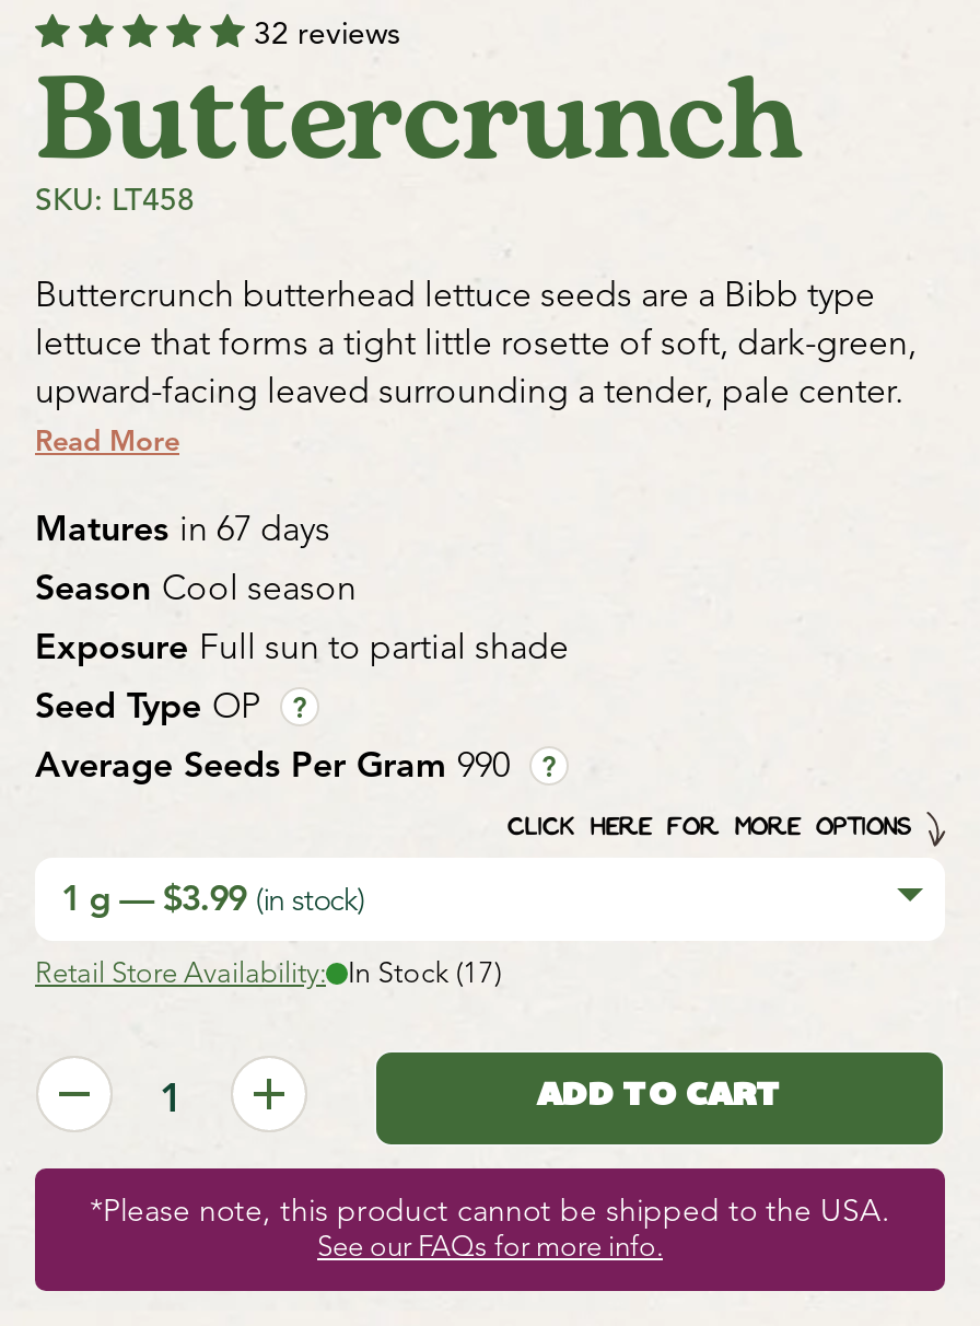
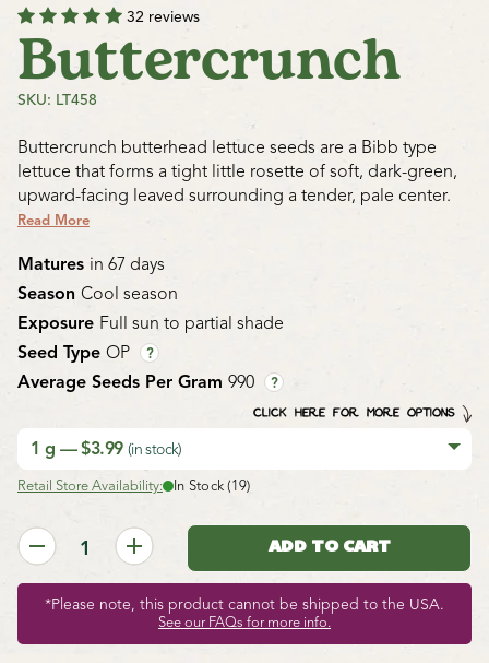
[35,956,502,991] Retail Store Availability: In Stock (17) -> [17,477,250,495] Retail Store Availability: In Stock (19)

